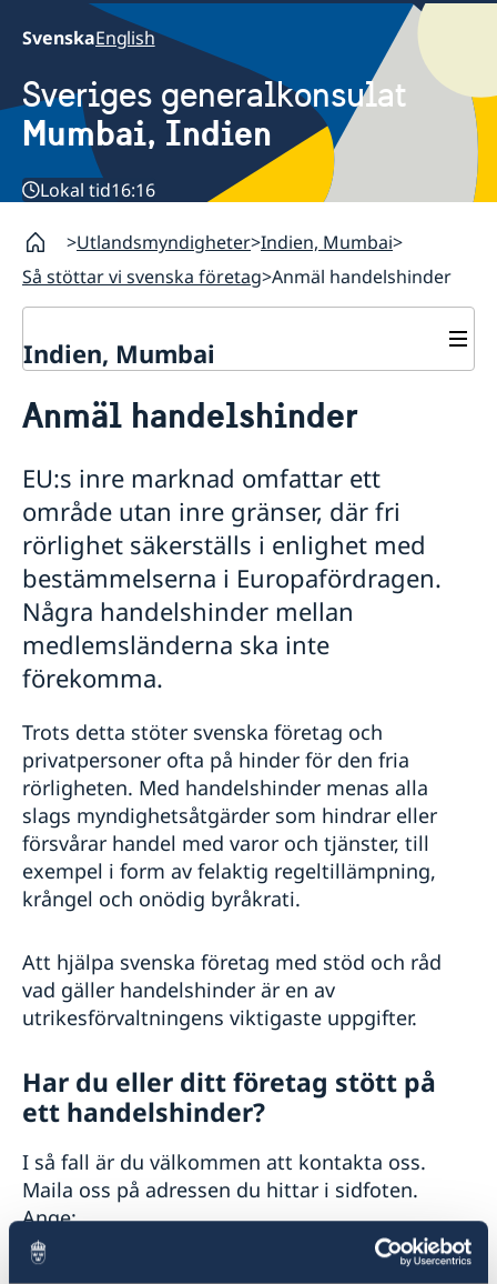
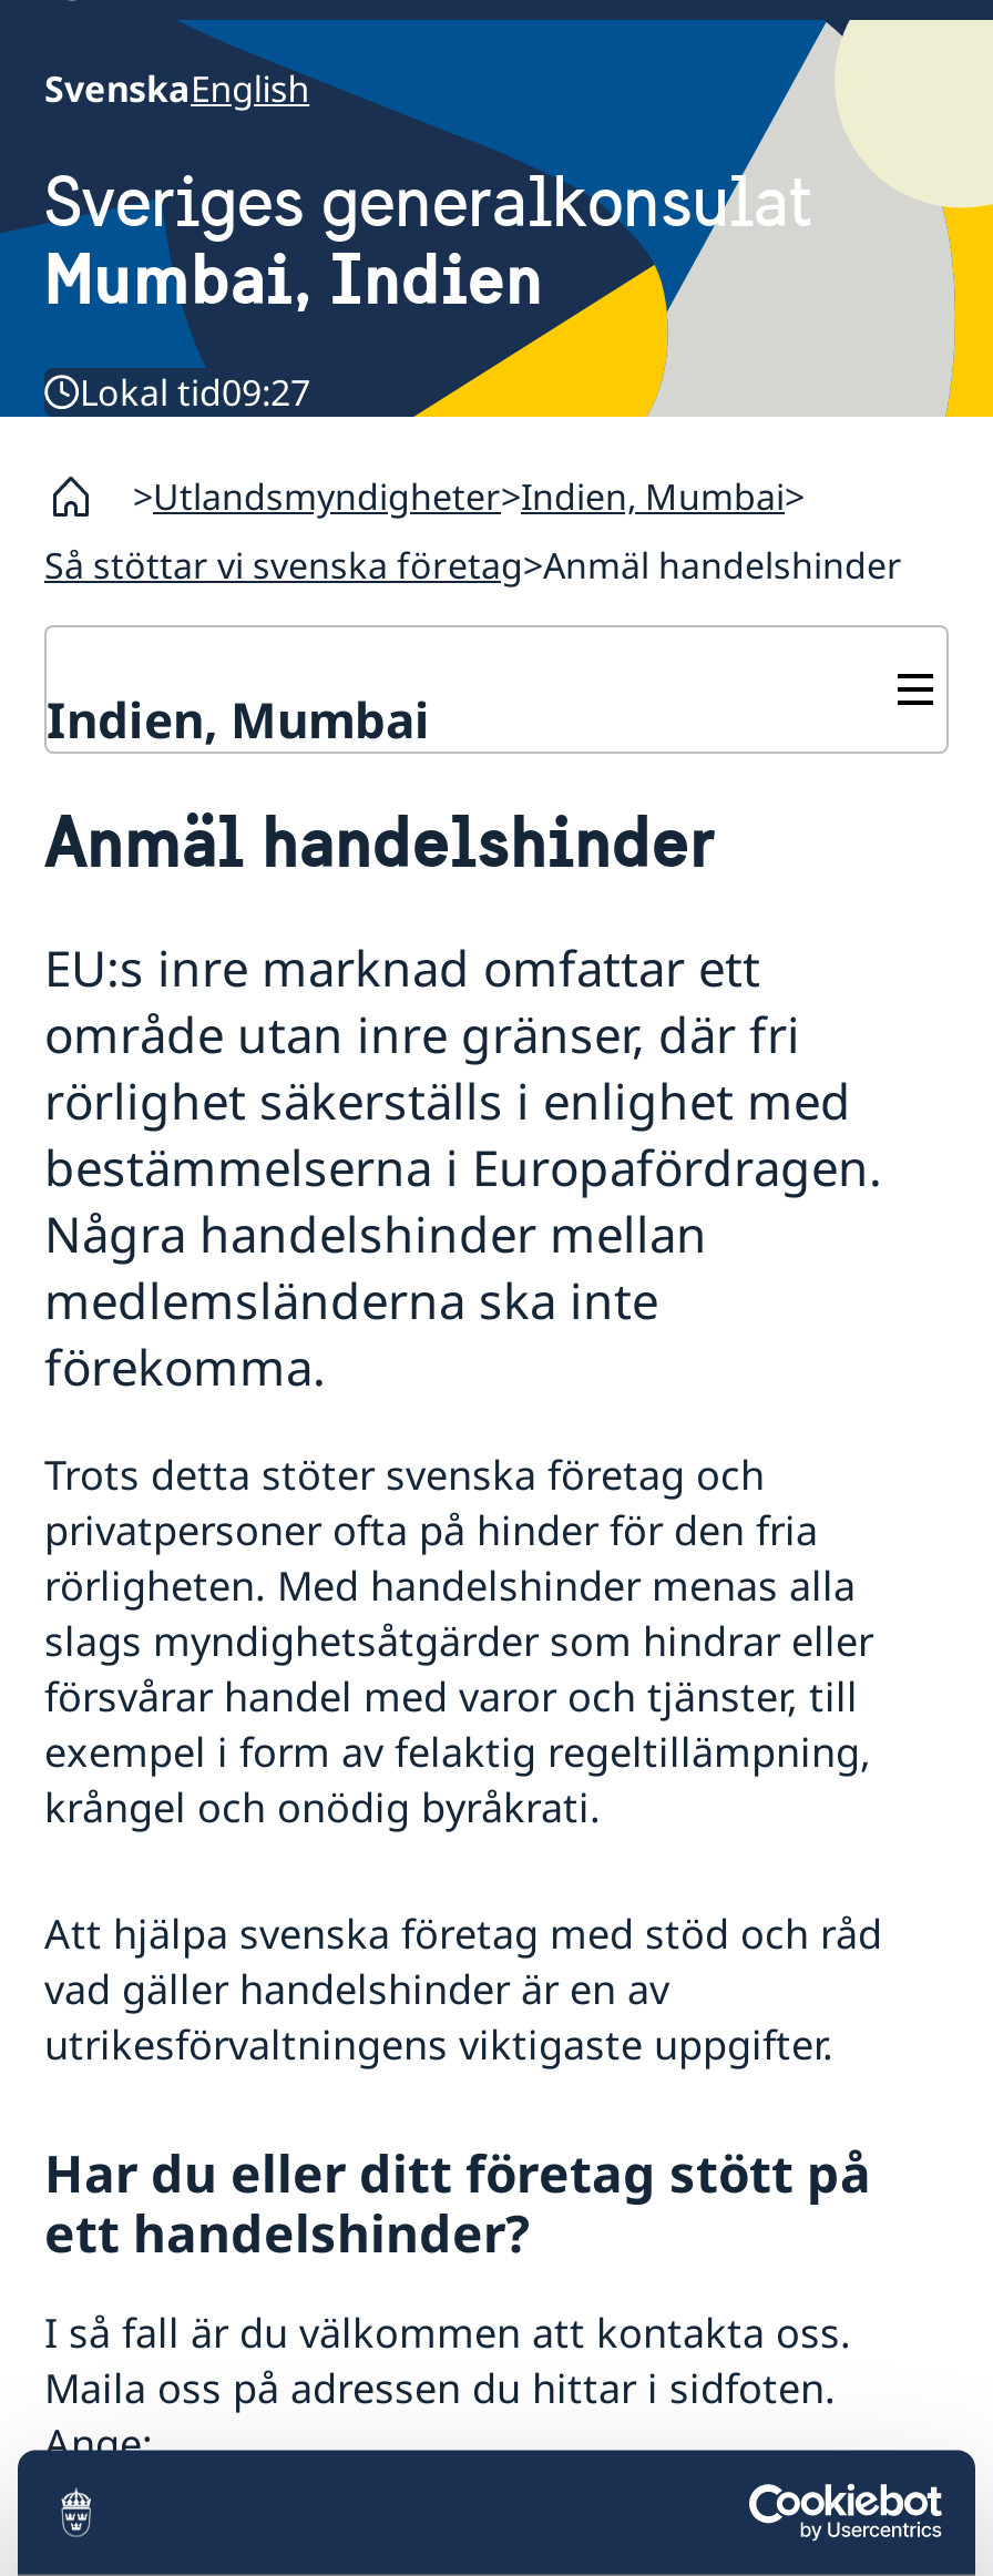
[40,178,155,203] Lokal tid16:16 -> [80,369,310,418] Lokal tid09:27

